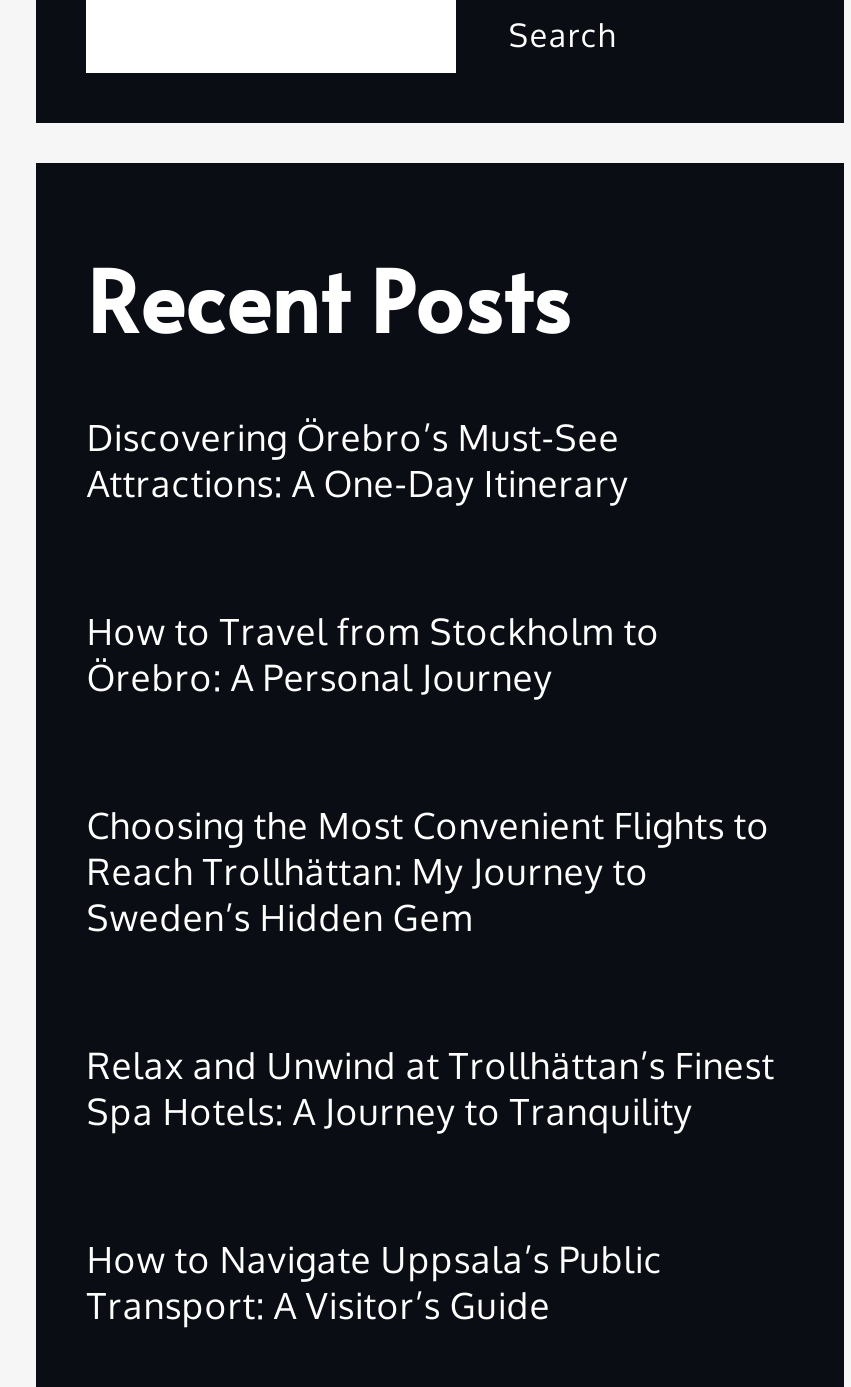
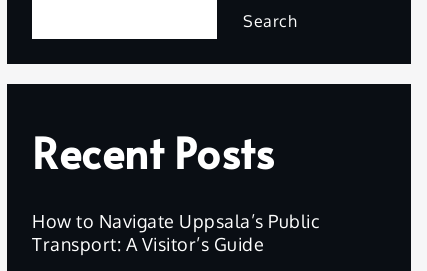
[87,414,775,1132] Discovering Örebro’s Must-See | Attractions: A One-Day Itinerary | How to Travel from Stockholm to | Örebro: A Personal Journey | Choosing the Most Convenient Flights to | Reach Trollhättan: My Journey to | Sweden’s Hidden Gem | Relax and Unwind at Trollhättan’s Finest | Spa Hotels: A Journey to Tranquility -> none

